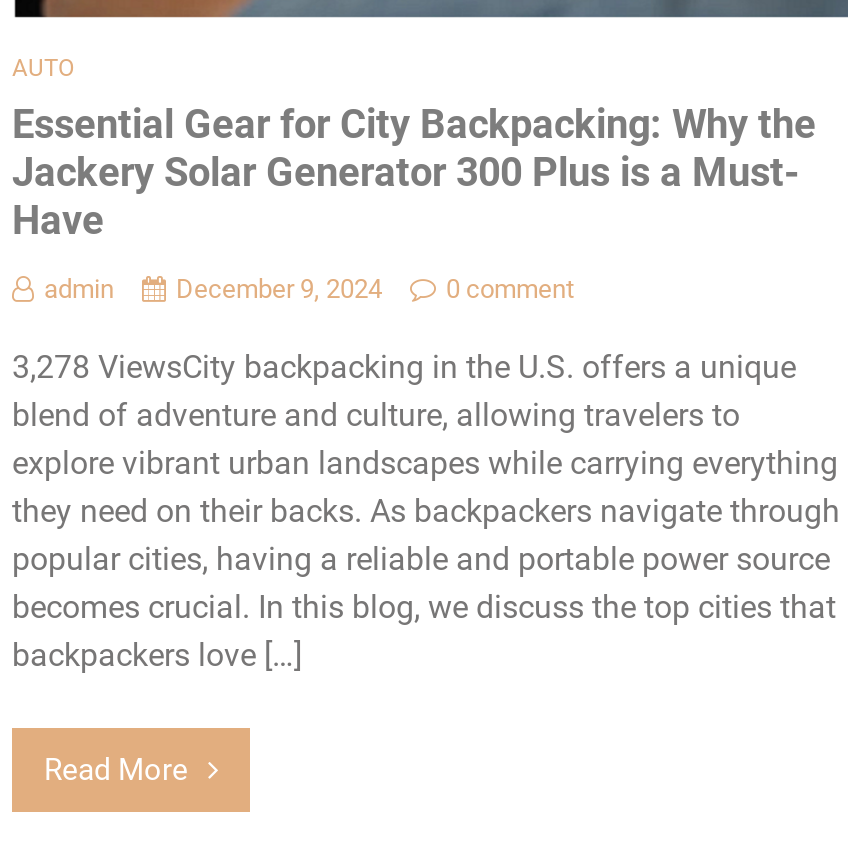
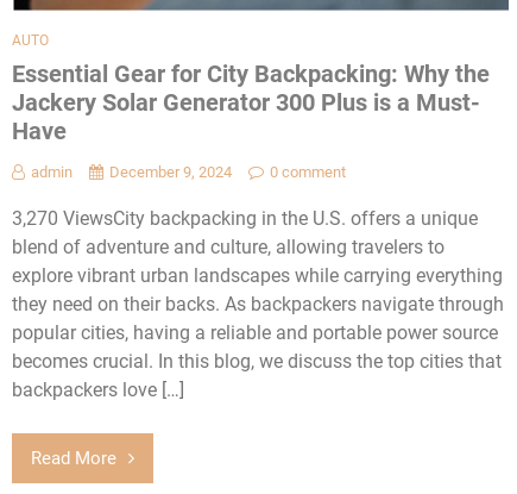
[12,349,796,387] 3,278 ViewsCity backpacking in the U.S. offers a unique -> [12,208,478,230] 3,270 ViewsCity backpacking in the U.S. offers a unique

